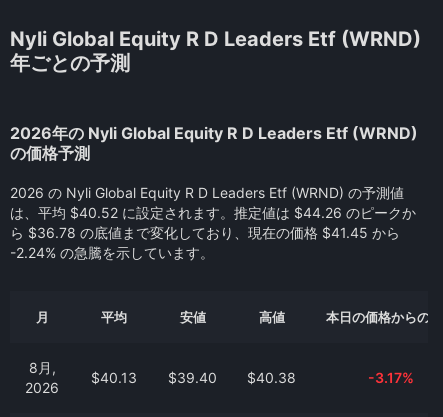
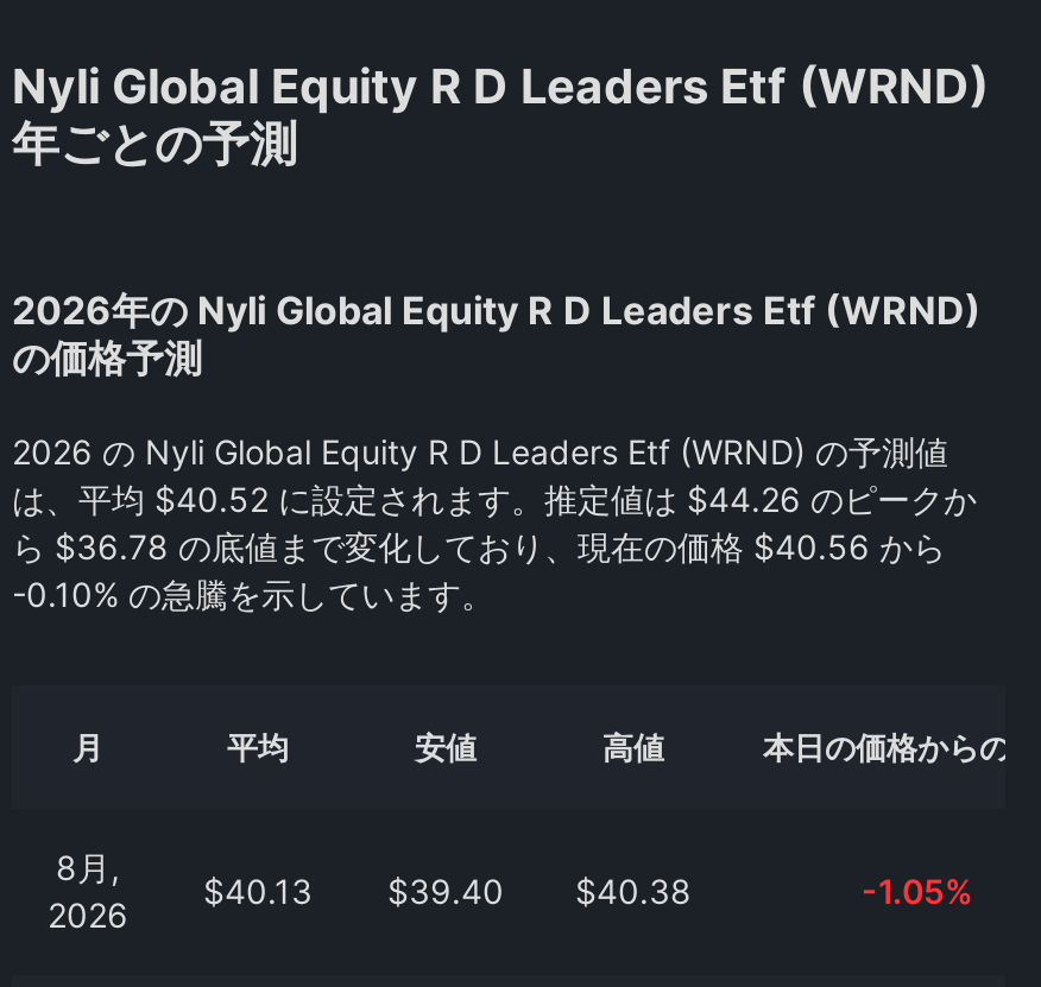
[10,223,400,240] ら $36.78 の底値まで変化しており、現在の価格 $41.45 から -> [12,525,946,565] ら $36.78 の底値まで変化しており、現在の価格 $40.56 から
[10,243,214,260] -2.24% の急騰を示しています。 -> [12,572,494,613] -0.10% の急騰を示しています。
[368,368,414,385] -3.17% -> [862,869,973,910] -1.05%

